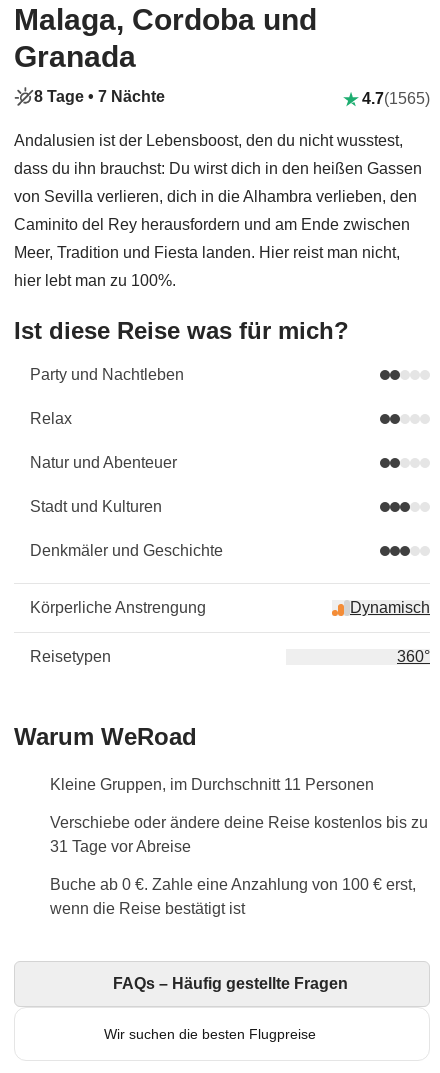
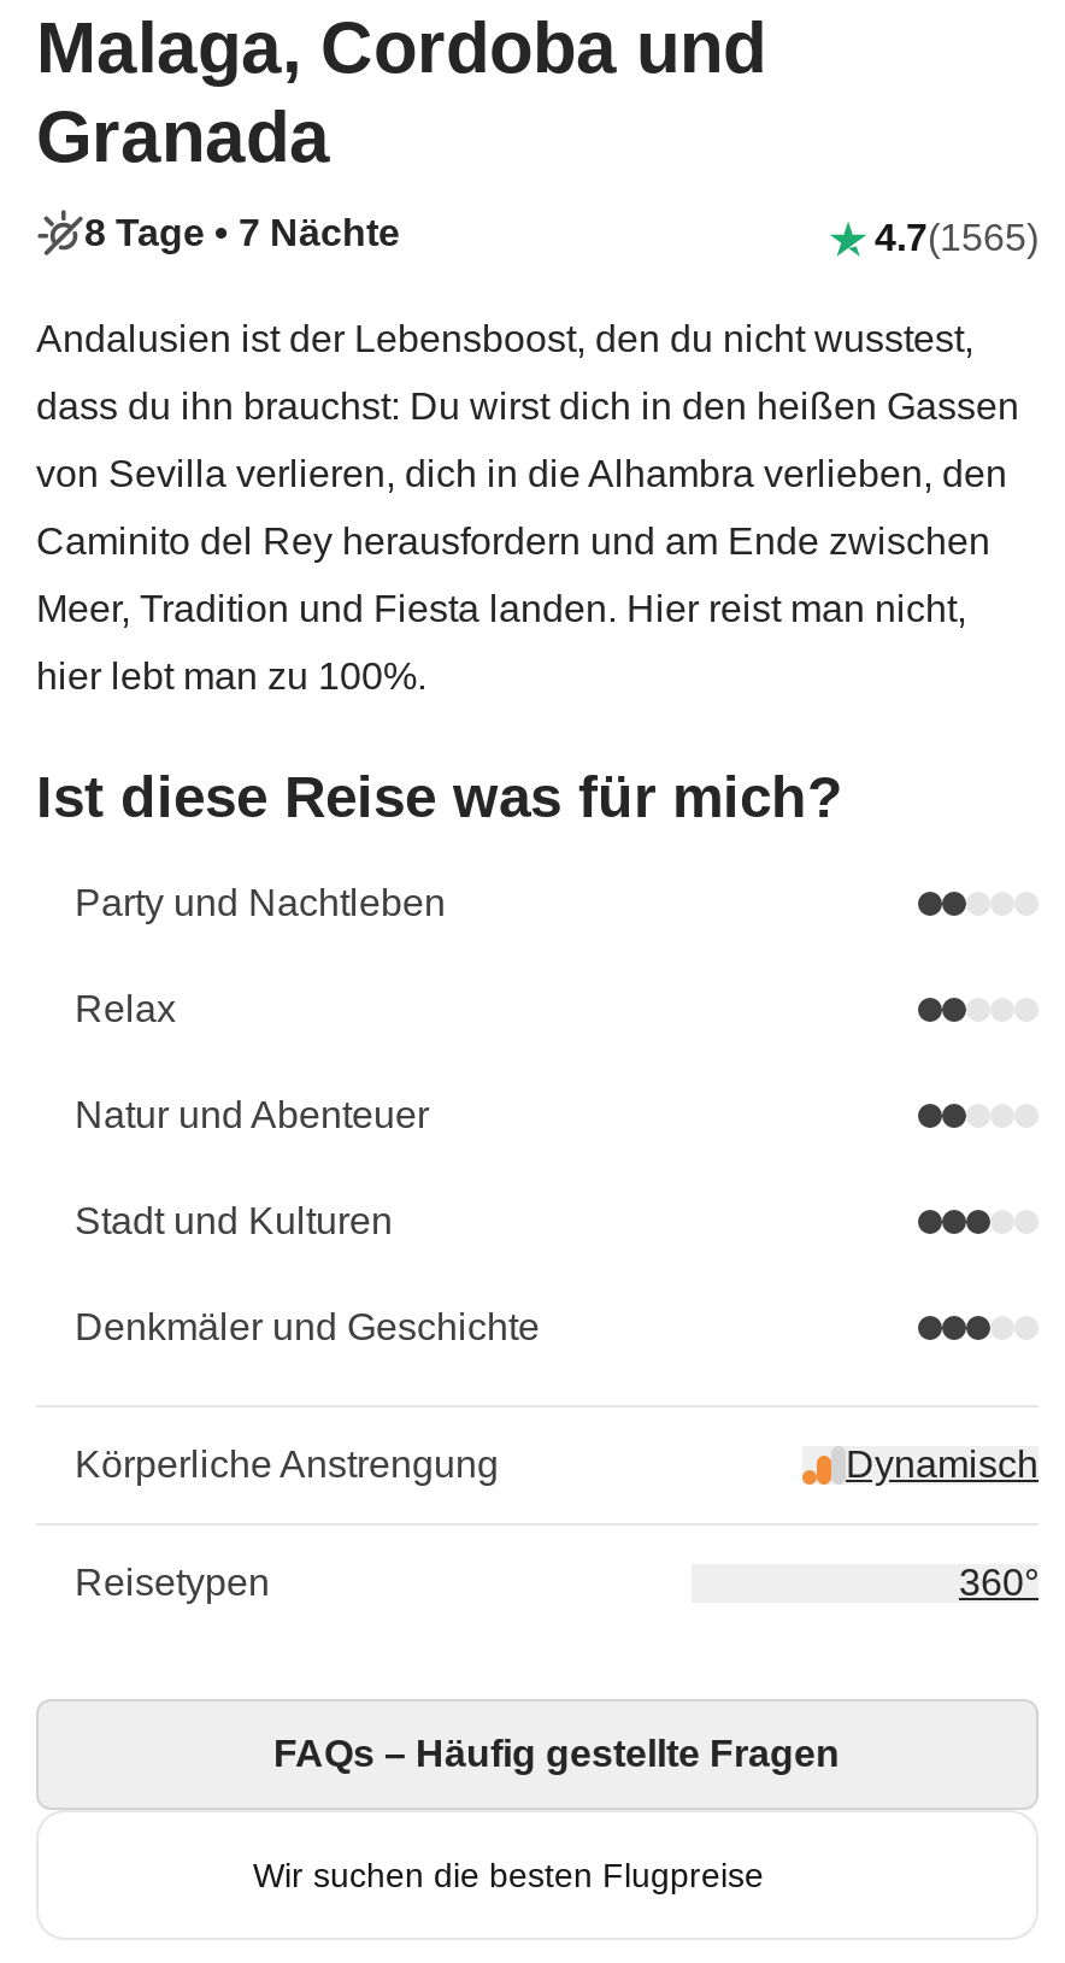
[14,723,428,917] Warum WeRoad | Kleine Gruppen, im Durchschnitt 11 Personen | Verschiebe oder ändere deine Reise kostenlos bis zu | 31 Tage vor Abreise | Buche ab 0 €. Zahle eine Anzahlung von 100 € erst, | wenn die Reise bestätigt ist -> none

